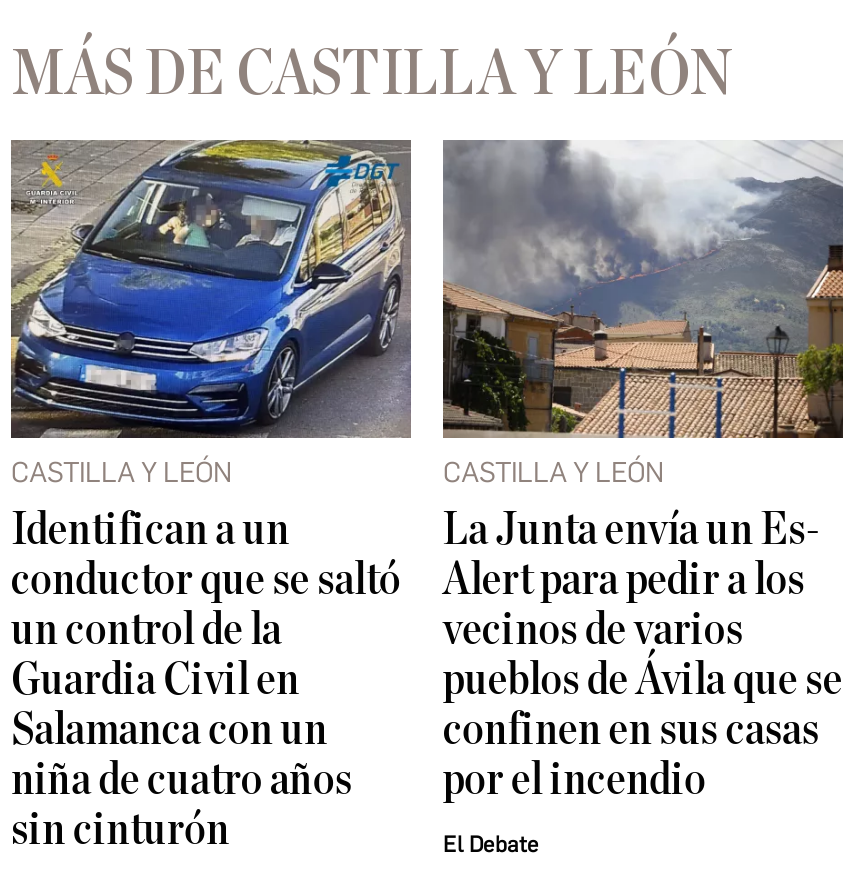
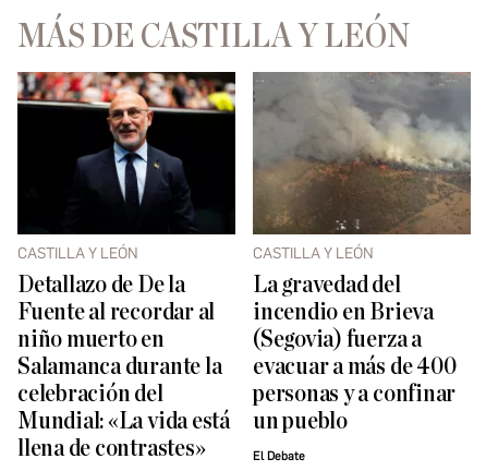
[9,138,413,854] [image] | Identifican a un | conductor que se saltó | un control de la | Guardia Civil en | Salamanca con un | niña de cuatro años | sin cinturón -> [16,72,236,461] [image] | Detallazo de De la | Fuente al recordar al | niño muerto en | Salamanca durante la | celebración del | Mundial: «La vida está | llena de contrastes»
[443,140,845,804] [image] | La Junta envía un Es- | Alert para pedir a los | vecinos de varios | pueblos de Ávila que se | confinen en sus casas | por el incendio -> [253,72,472,434] [image] | La gravedad del | incendio en Brieva | (Segovia) fuerza a | evacuar a más de 400 | personas y a confinar | un pueblo

